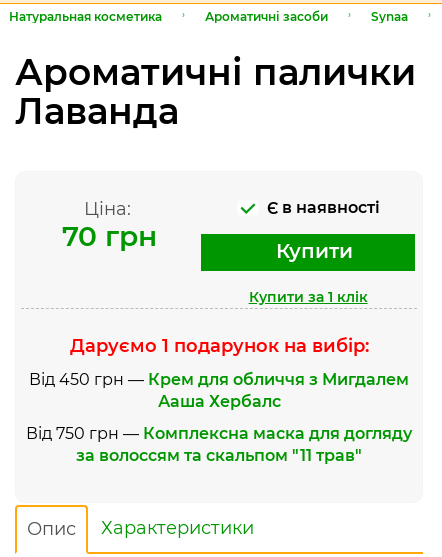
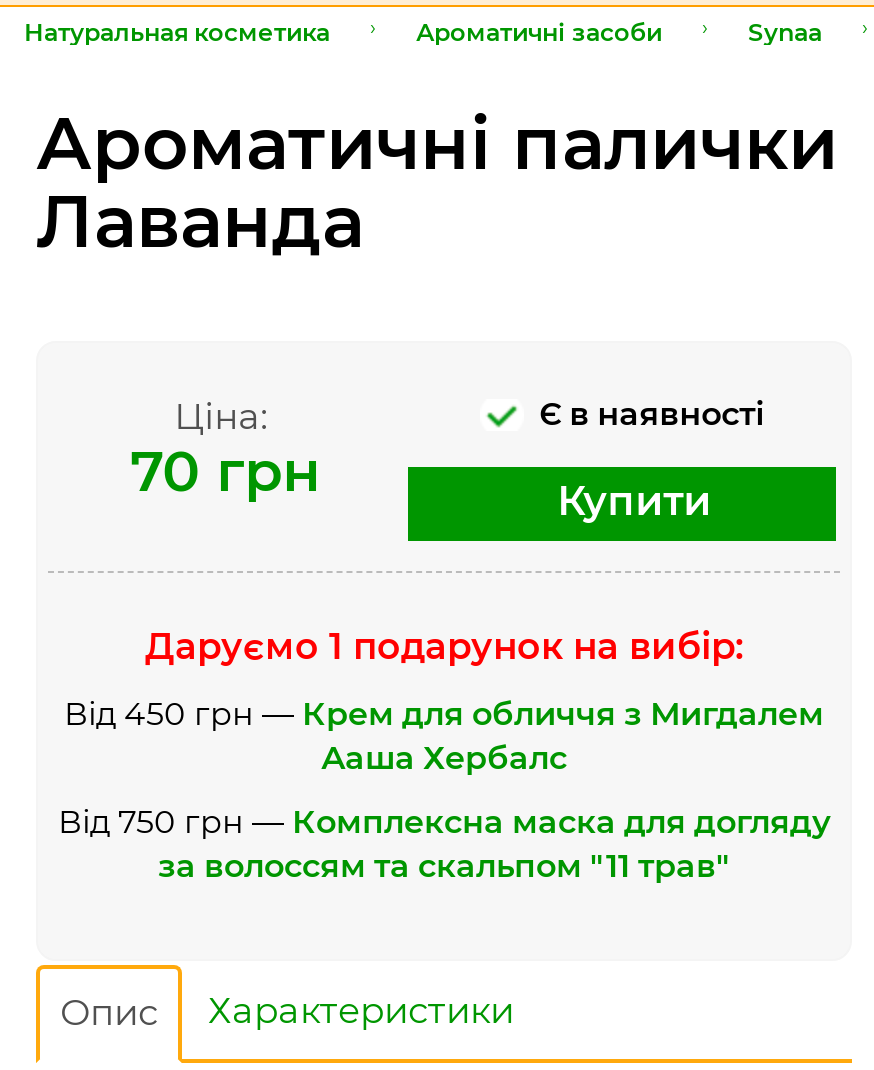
[249,288,368,306] Купити за 1 клiк -> none

